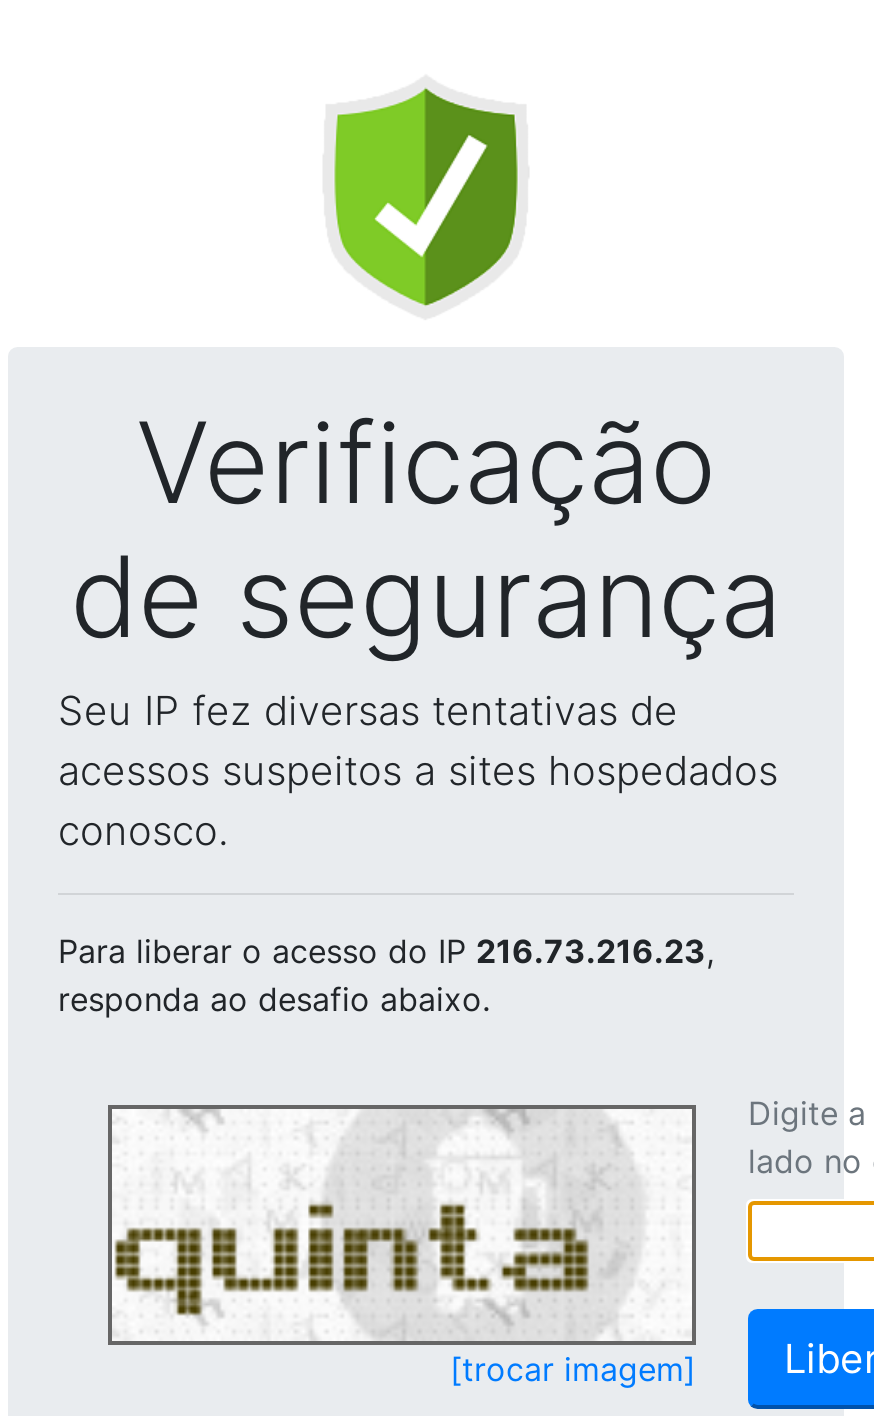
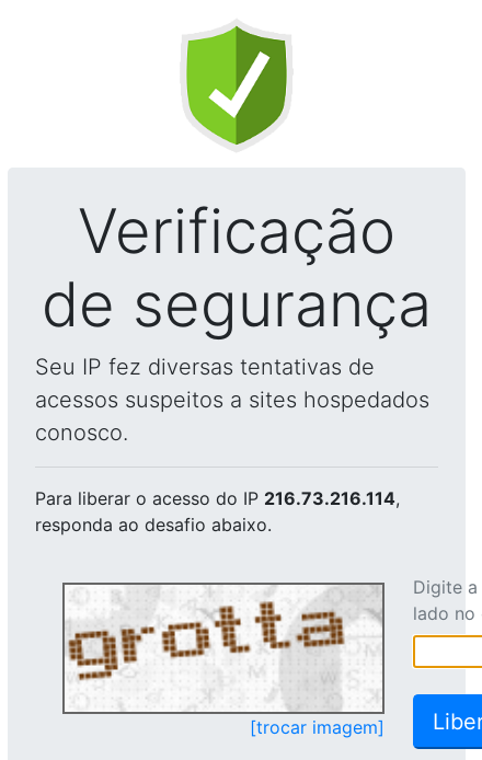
[58,931,714,971] Para liberar o acesso do IP 216.73.216.23, -> [35,487,400,509] Para liberar o acesso do IP 216.73.216.114,
[114,1111,690,1337] [image] -> [66,586,380,710] [image]

